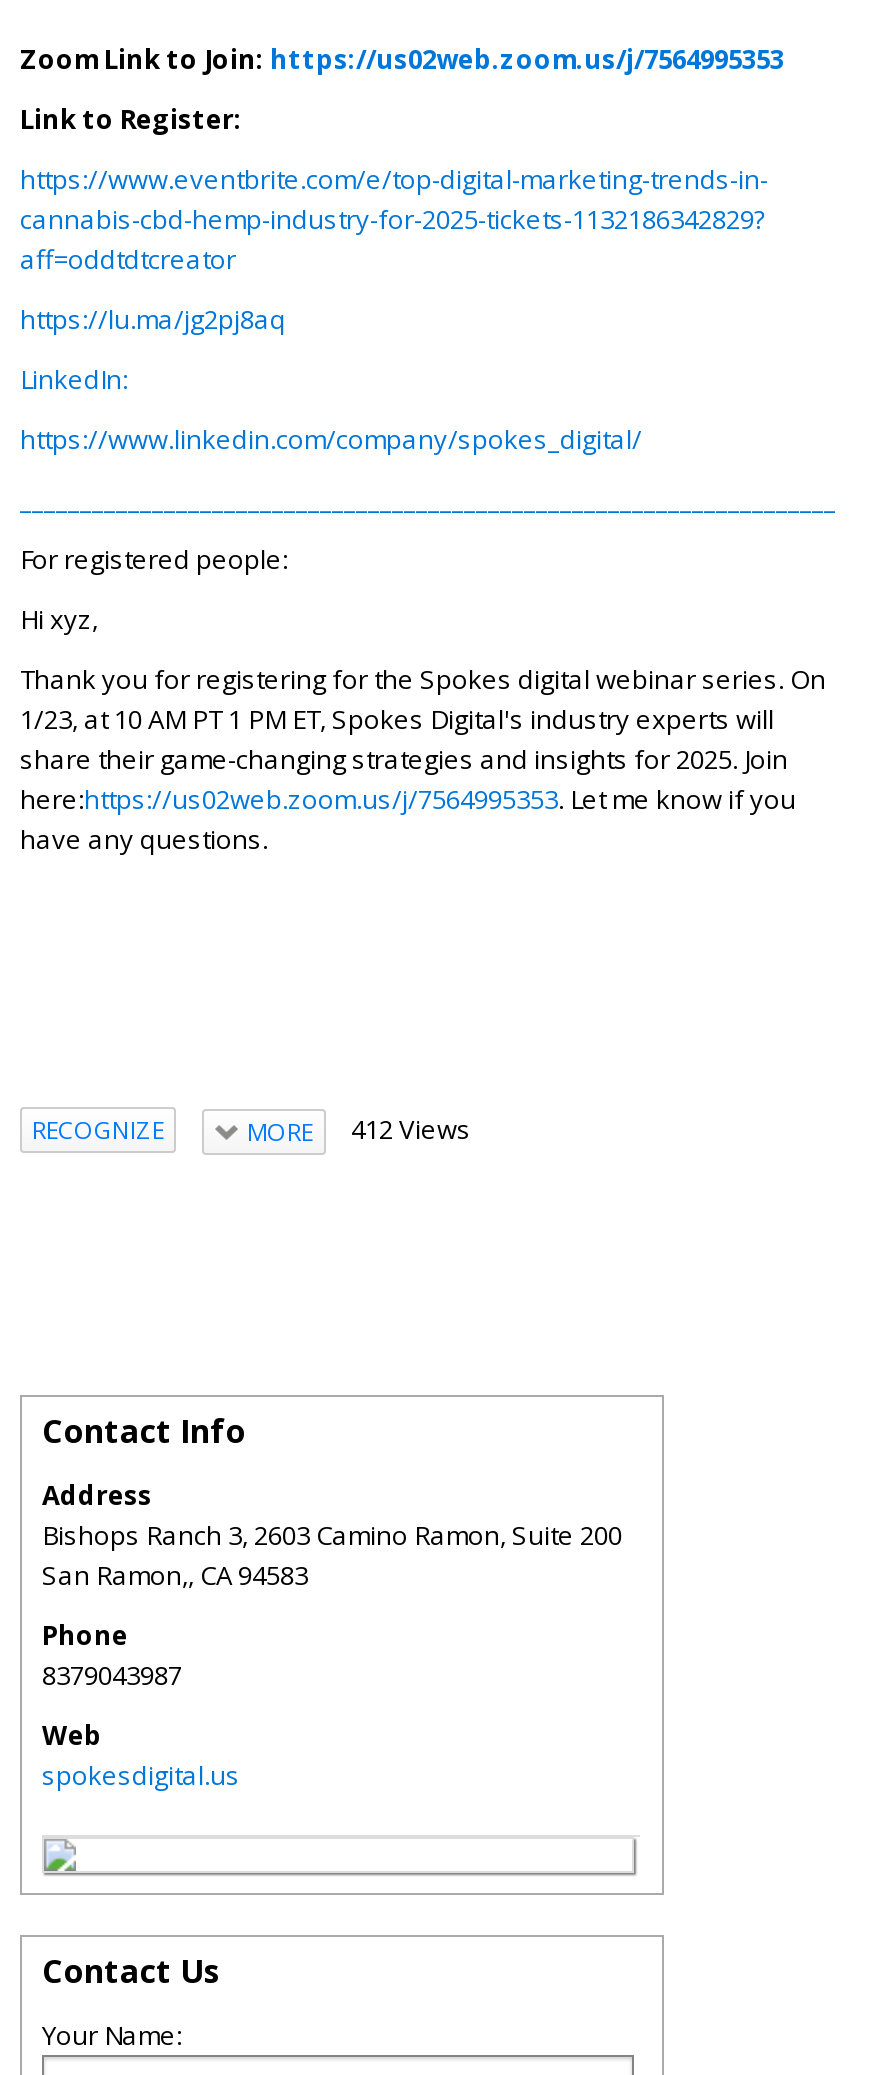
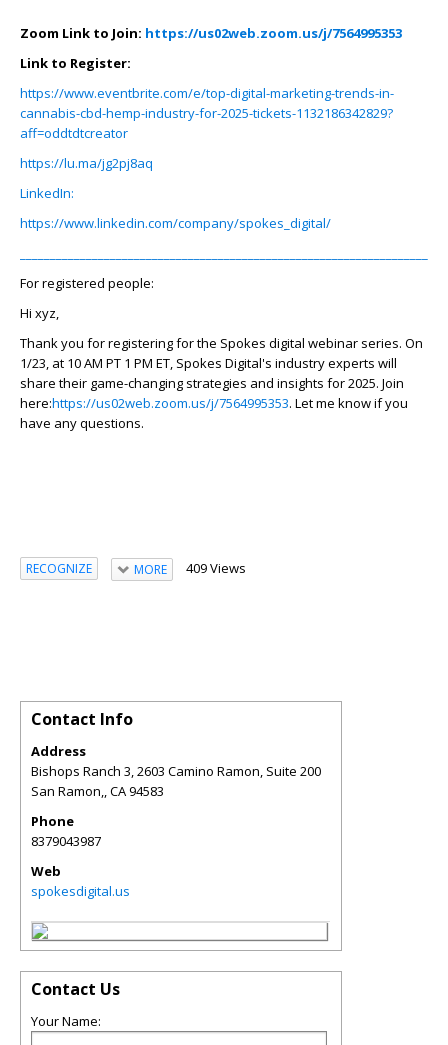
[247,1111,471,1149] MORE 412 Views -> [133,559,245,578] MORE 409 Views

